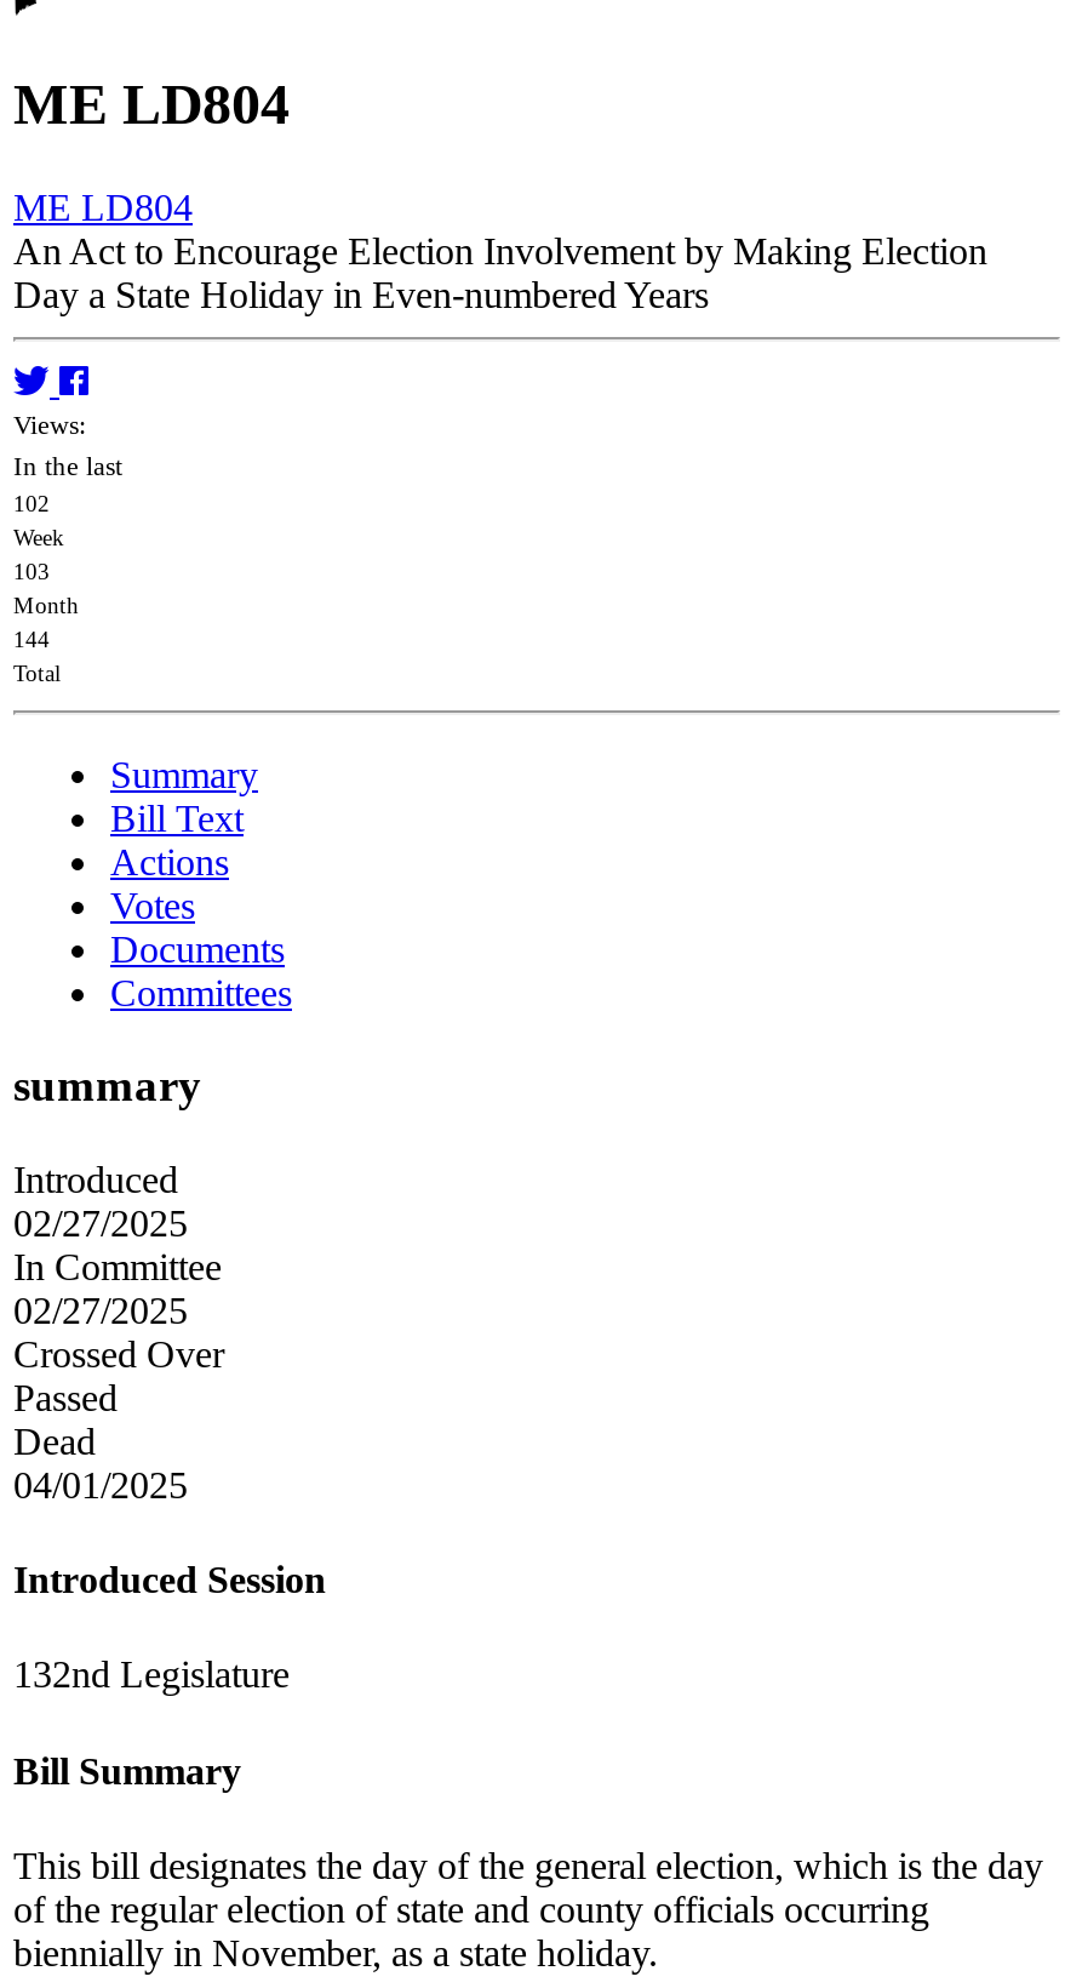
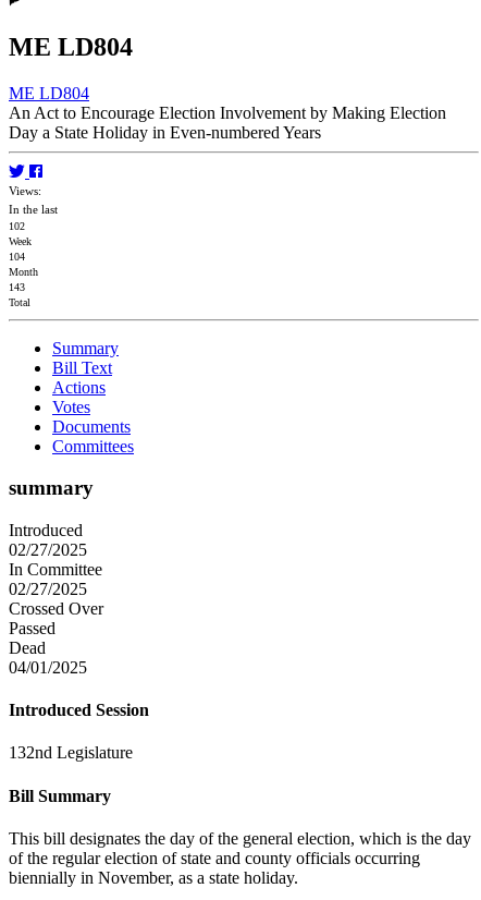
[13,556,50,583] 103 -> [9,250,25,262] 104
[13,624,50,651] 144 -> [9,281,25,293] 143

